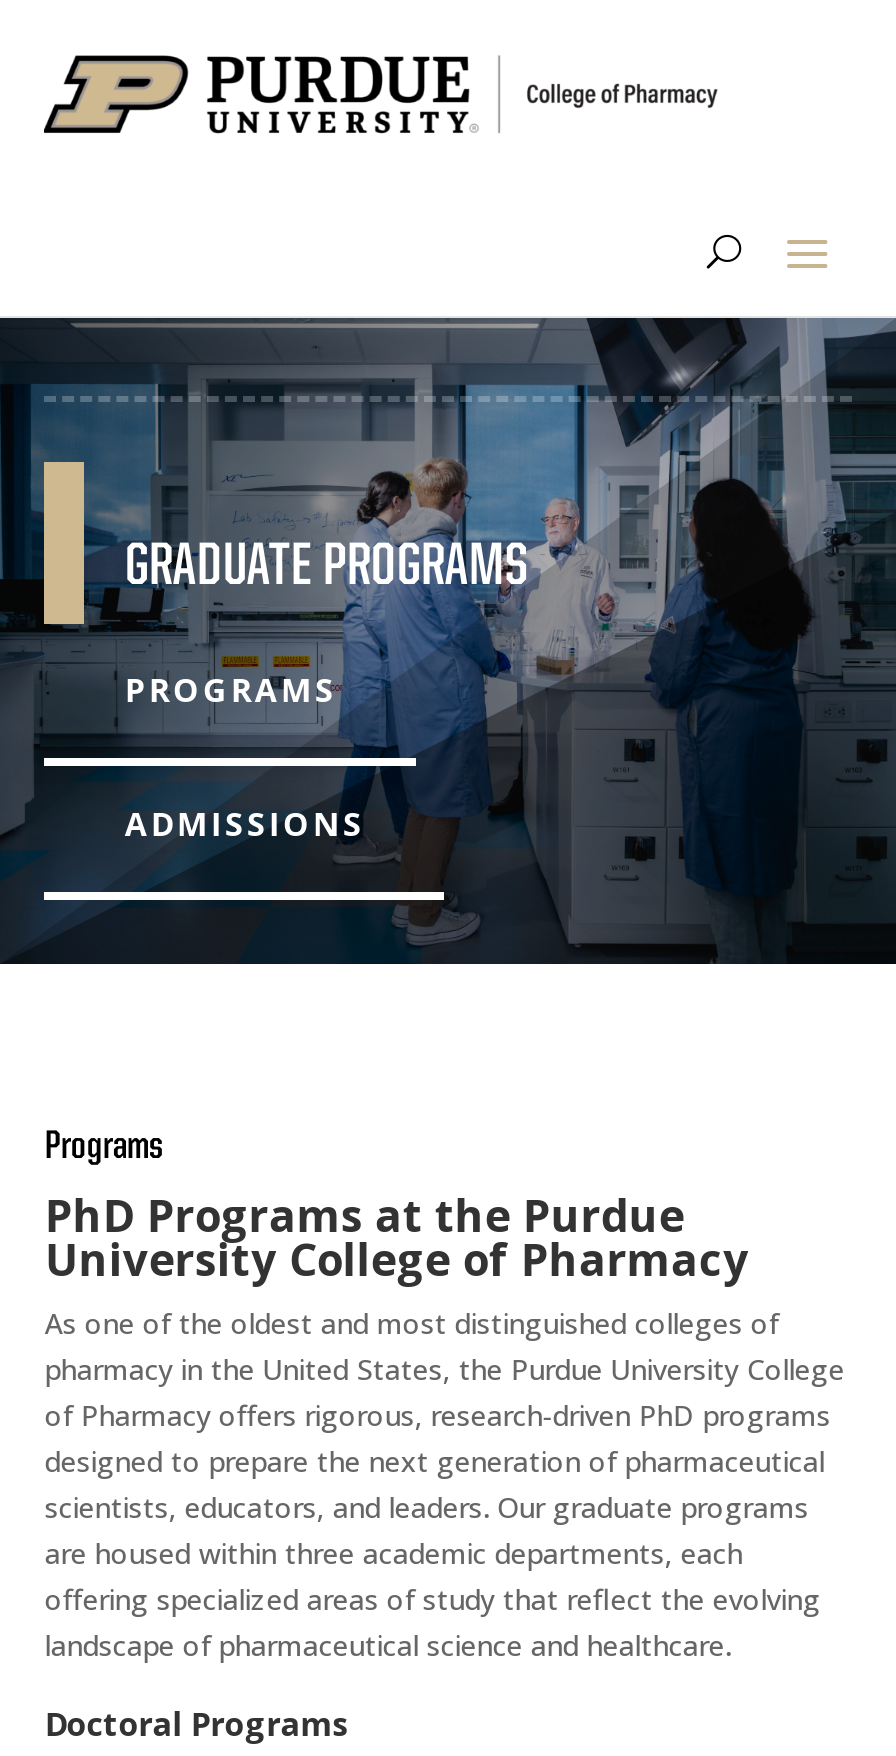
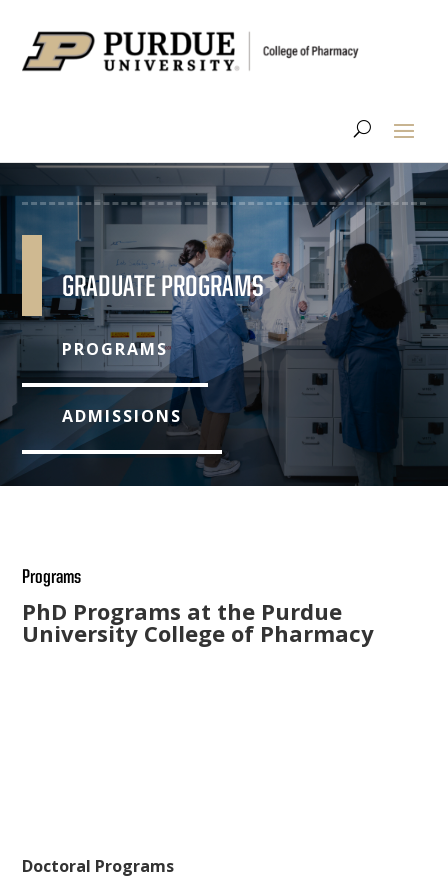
[45,1304,845,1664] As one of the oldest and most distinguished colleges of | pharmacy in the United States, the Purdue University College | of Pharmacy offers rigorous, research-driven PhD programs | designed to prepare the next generation of pharmaceutical | scientists, educators, and leaders. Our graduate programs | are housed within three academic departments, each | offering specialized areas of study that reflect the evolving | landscape of pharmaceutical science and healthcare. -> none

